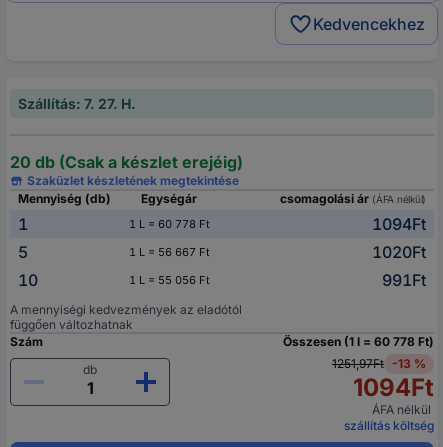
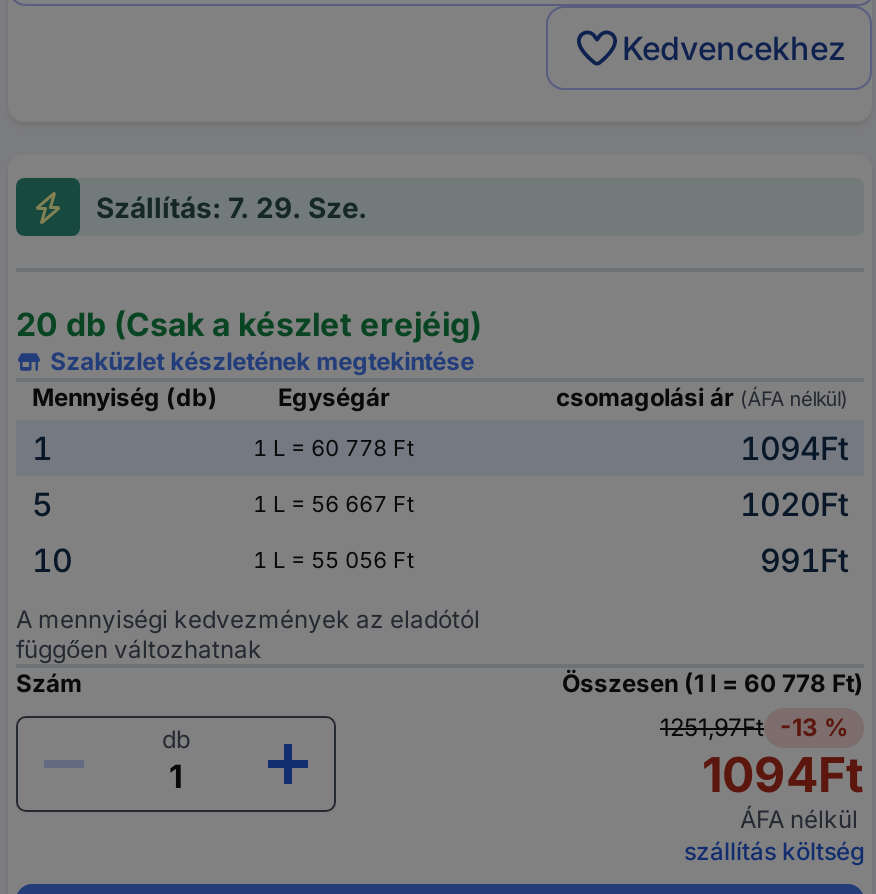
[18,95,136,112] Szállítás: 7. 27. H. -> [96,191,368,225] Szállítás: 7. 29. Sze.

